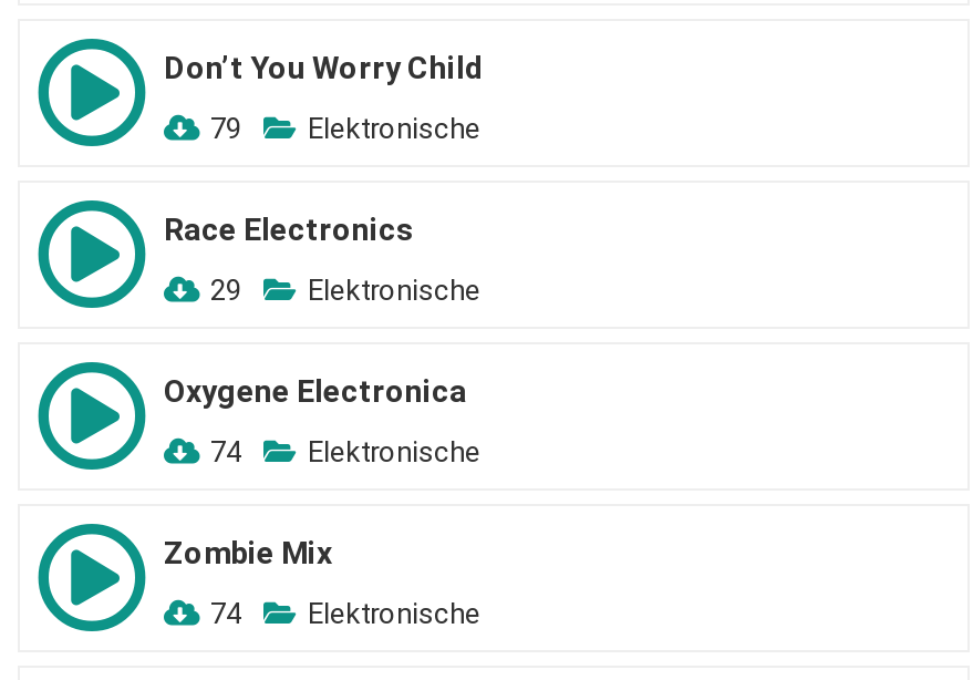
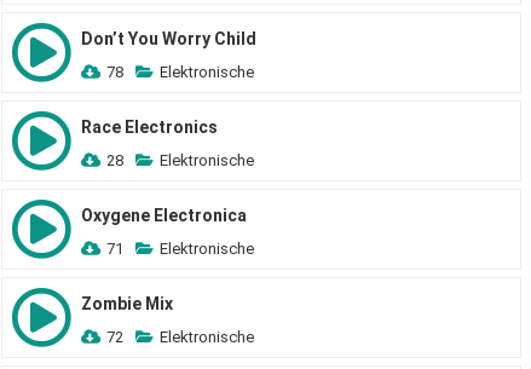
[210,112,480,145] 79 Elektronische -> [106,63,254,81] 78 Elektronische
[210,274,480,307] 29 Elektronische -> [106,151,254,169] 28 Elektronische
[210,435,480,468] 74 Elektronische -> [106,240,254,258] 71 Elektronische
[210,597,480,630] 74 Elektronische -> [106,328,254,346] 72 Elektronische

